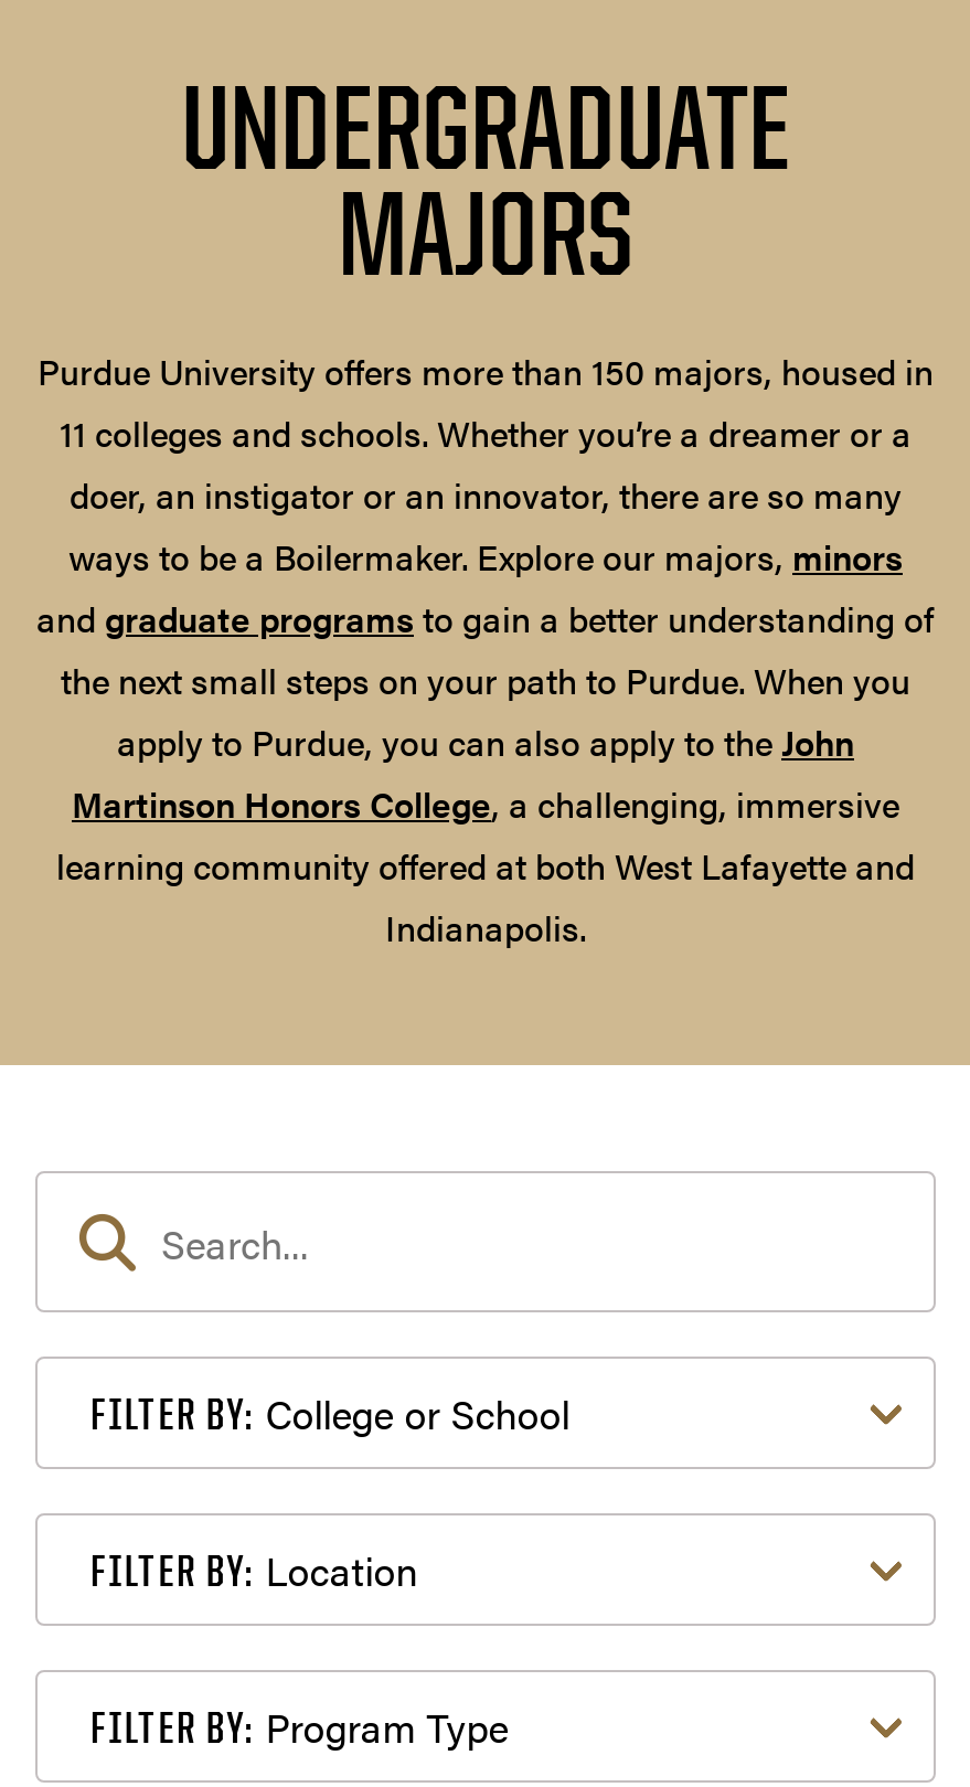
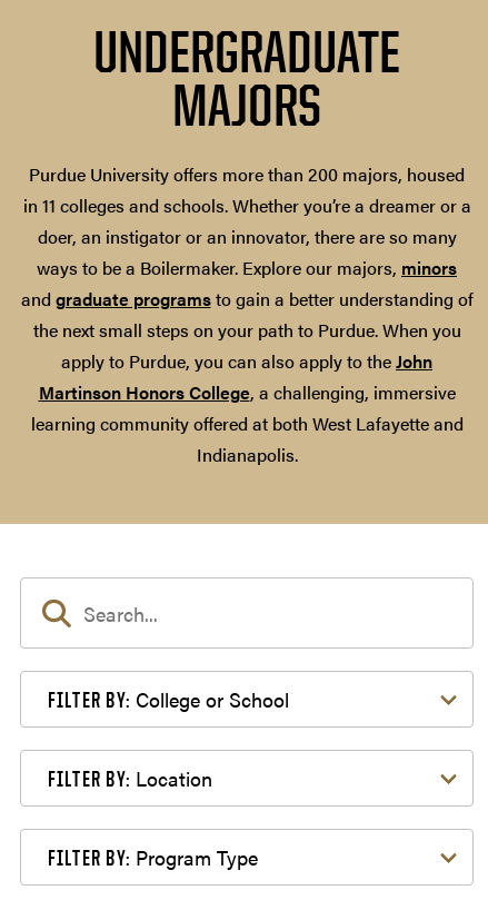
[38,346,934,459] Purdue University offers more than 150 majors, housed in | 11 colleges and schools. Whether you’re a dreamer or a -> [23,162,471,218] Purdue University offers more than 200 majors, housed | in 11 colleges and schools. Whether you’re a dreamer or a

